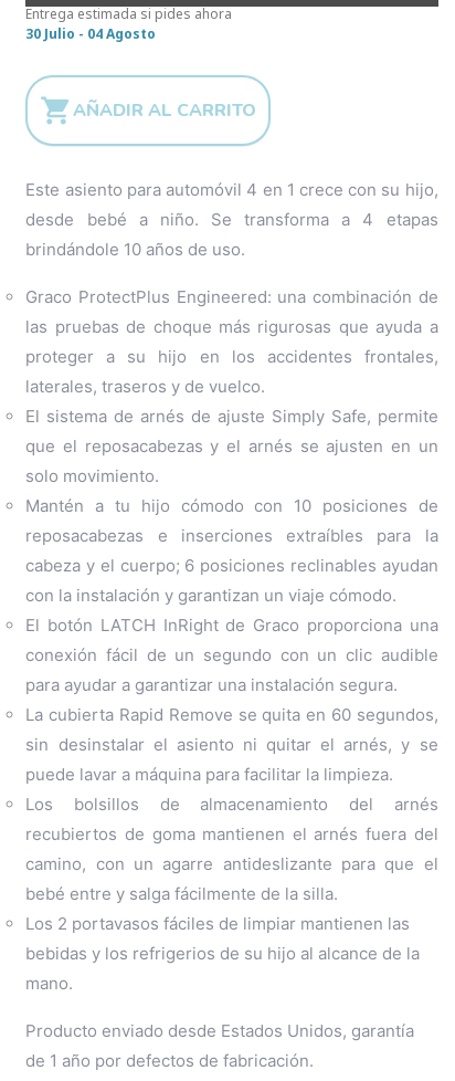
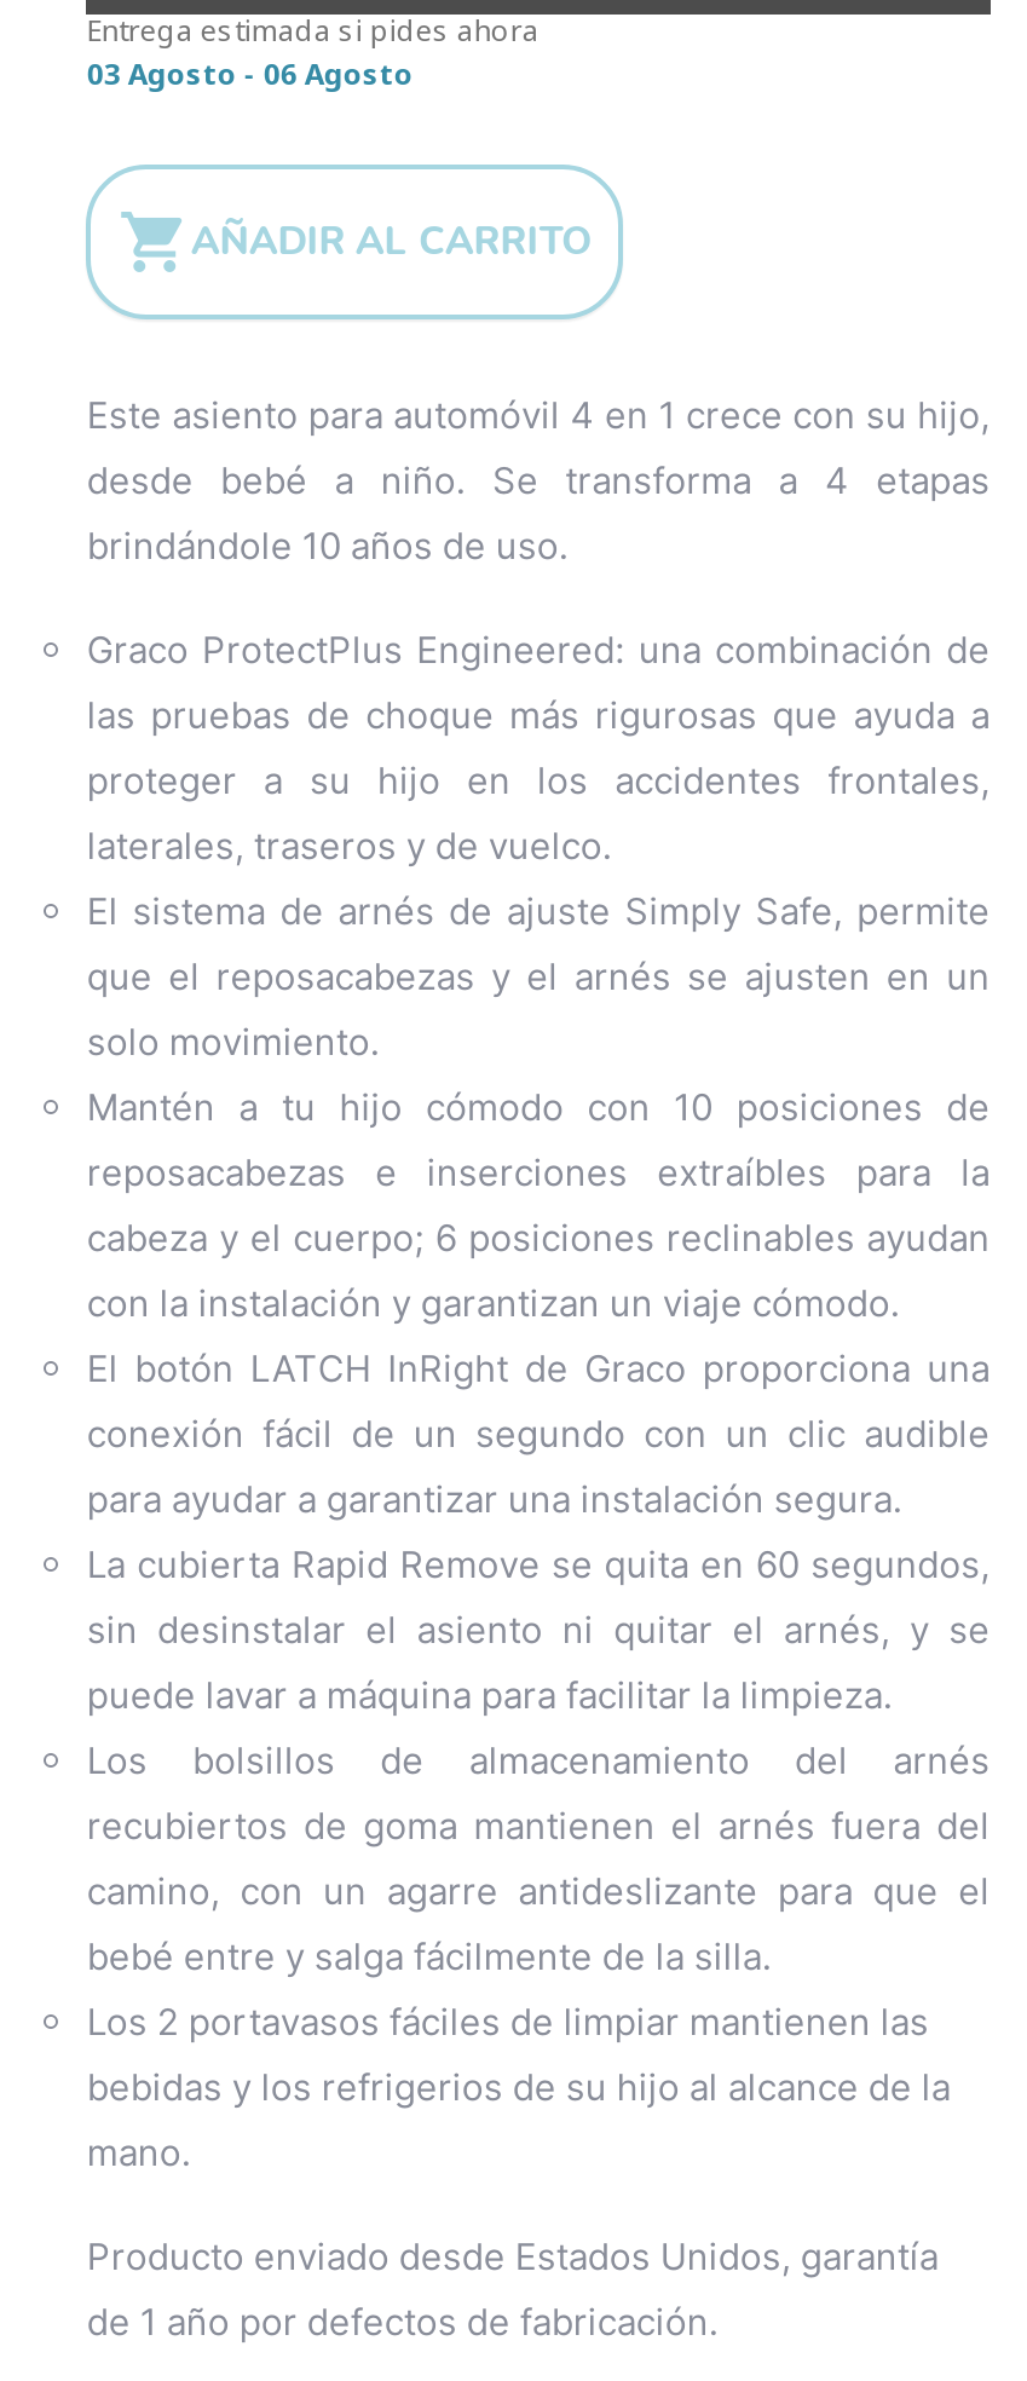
[26,24,156,43] 30 Julio - 04 Agosto -> [87,52,413,93] 03 Agosto - 06 Agosto

